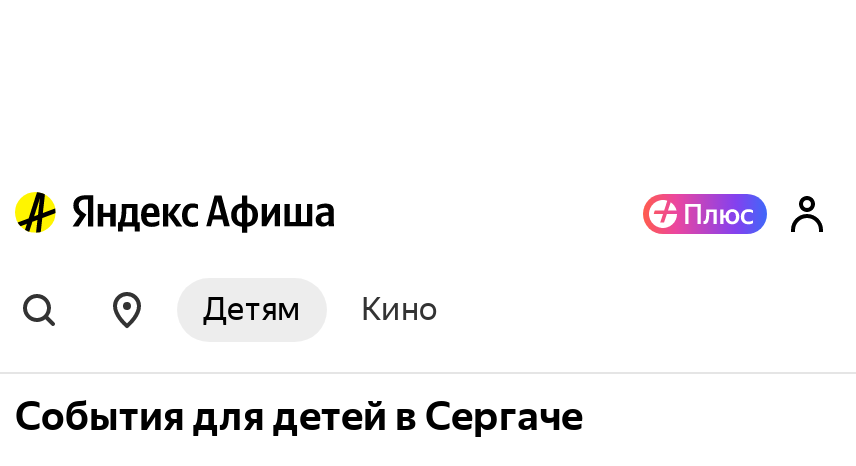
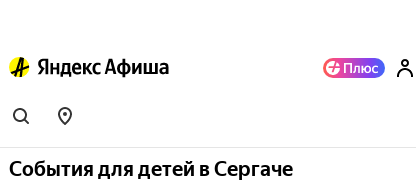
[203,290,437,328] Детям | Кино -> none

